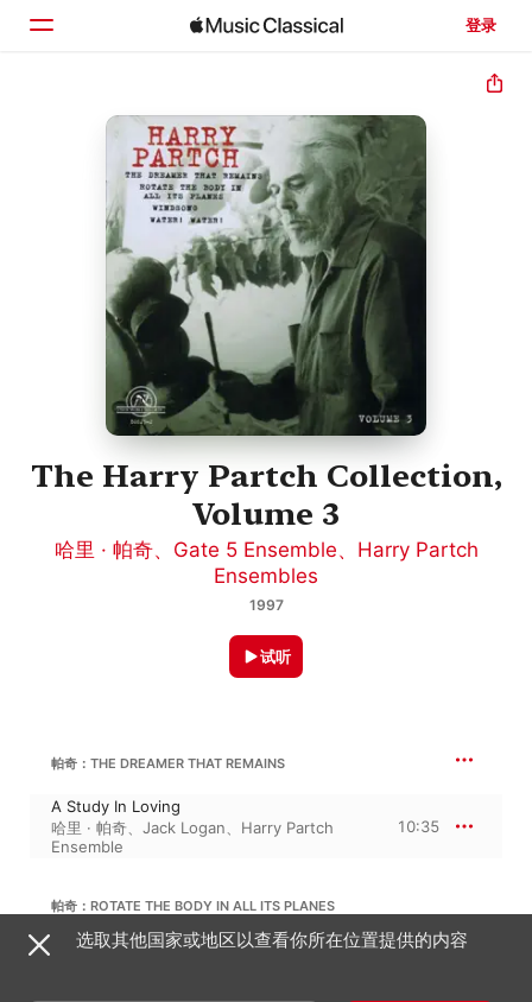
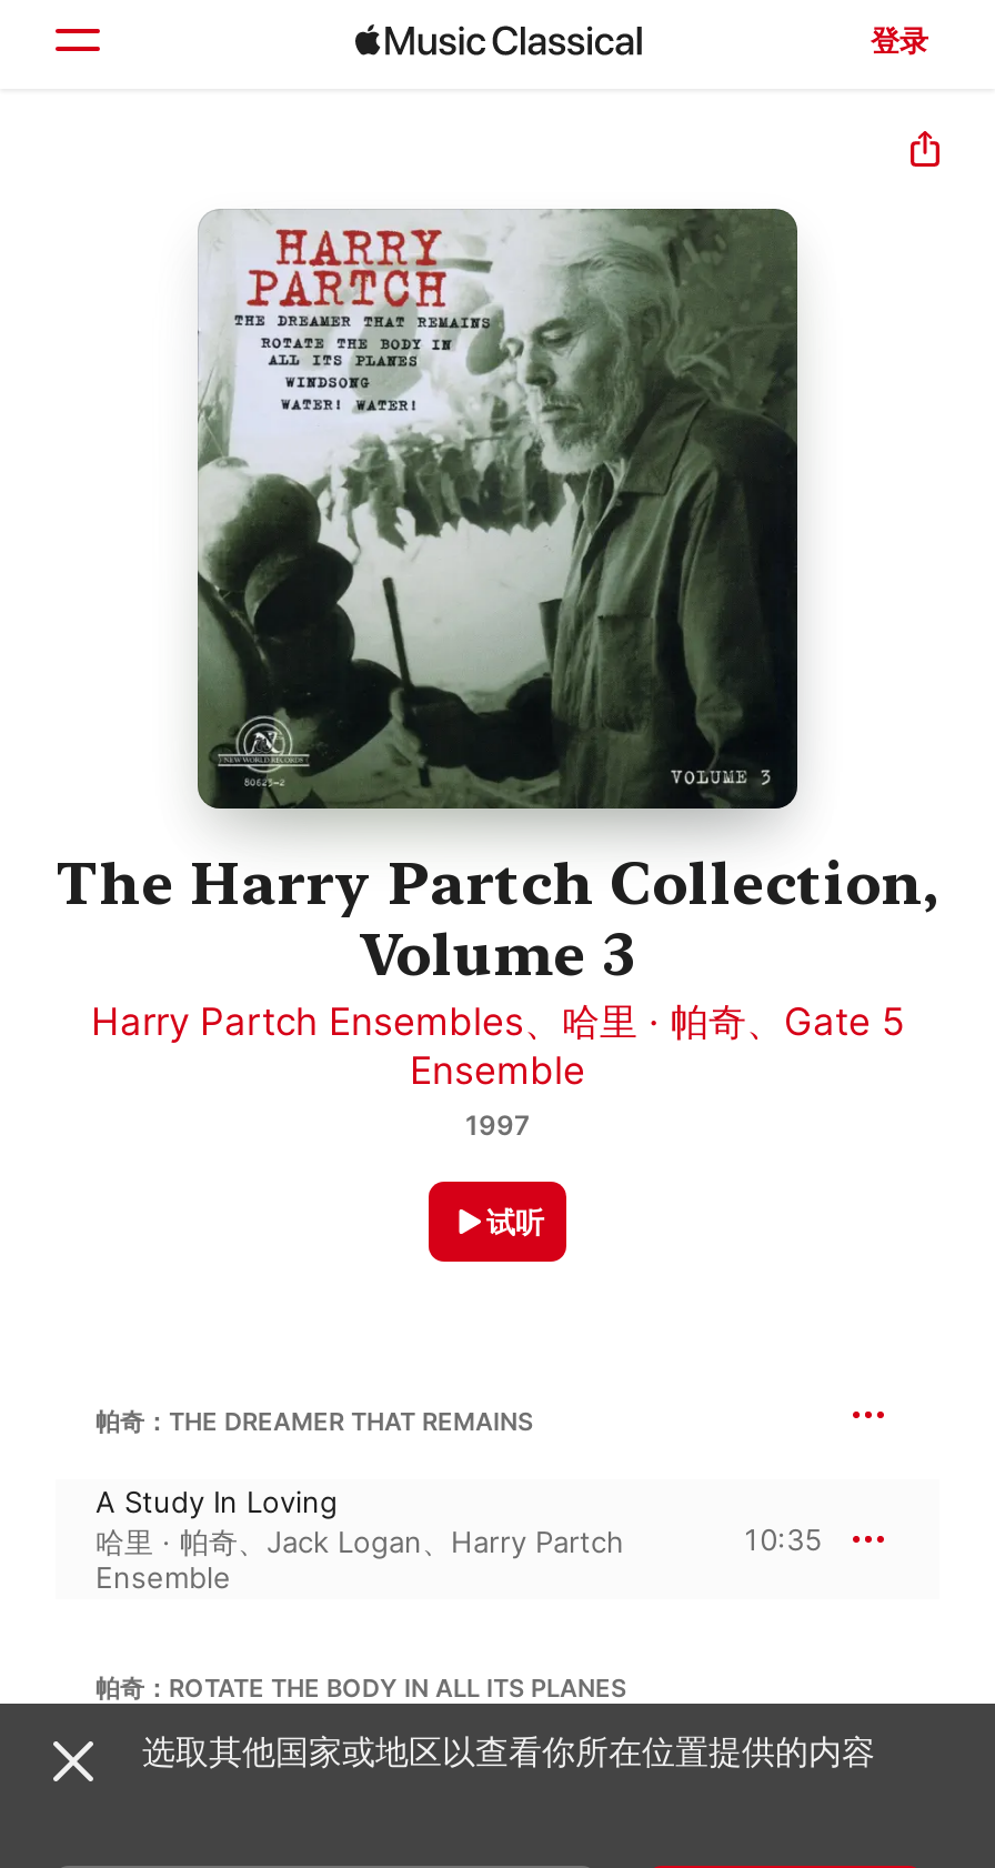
[54,538,478,588] 哈里 · 帕奇、Gate 5 Ensemble、Harry Partch | Ensembles -> [91,1000,904,1094] Harry Partch Ensembles、哈里 · 帕奇、Gate 5 | Ensemble

